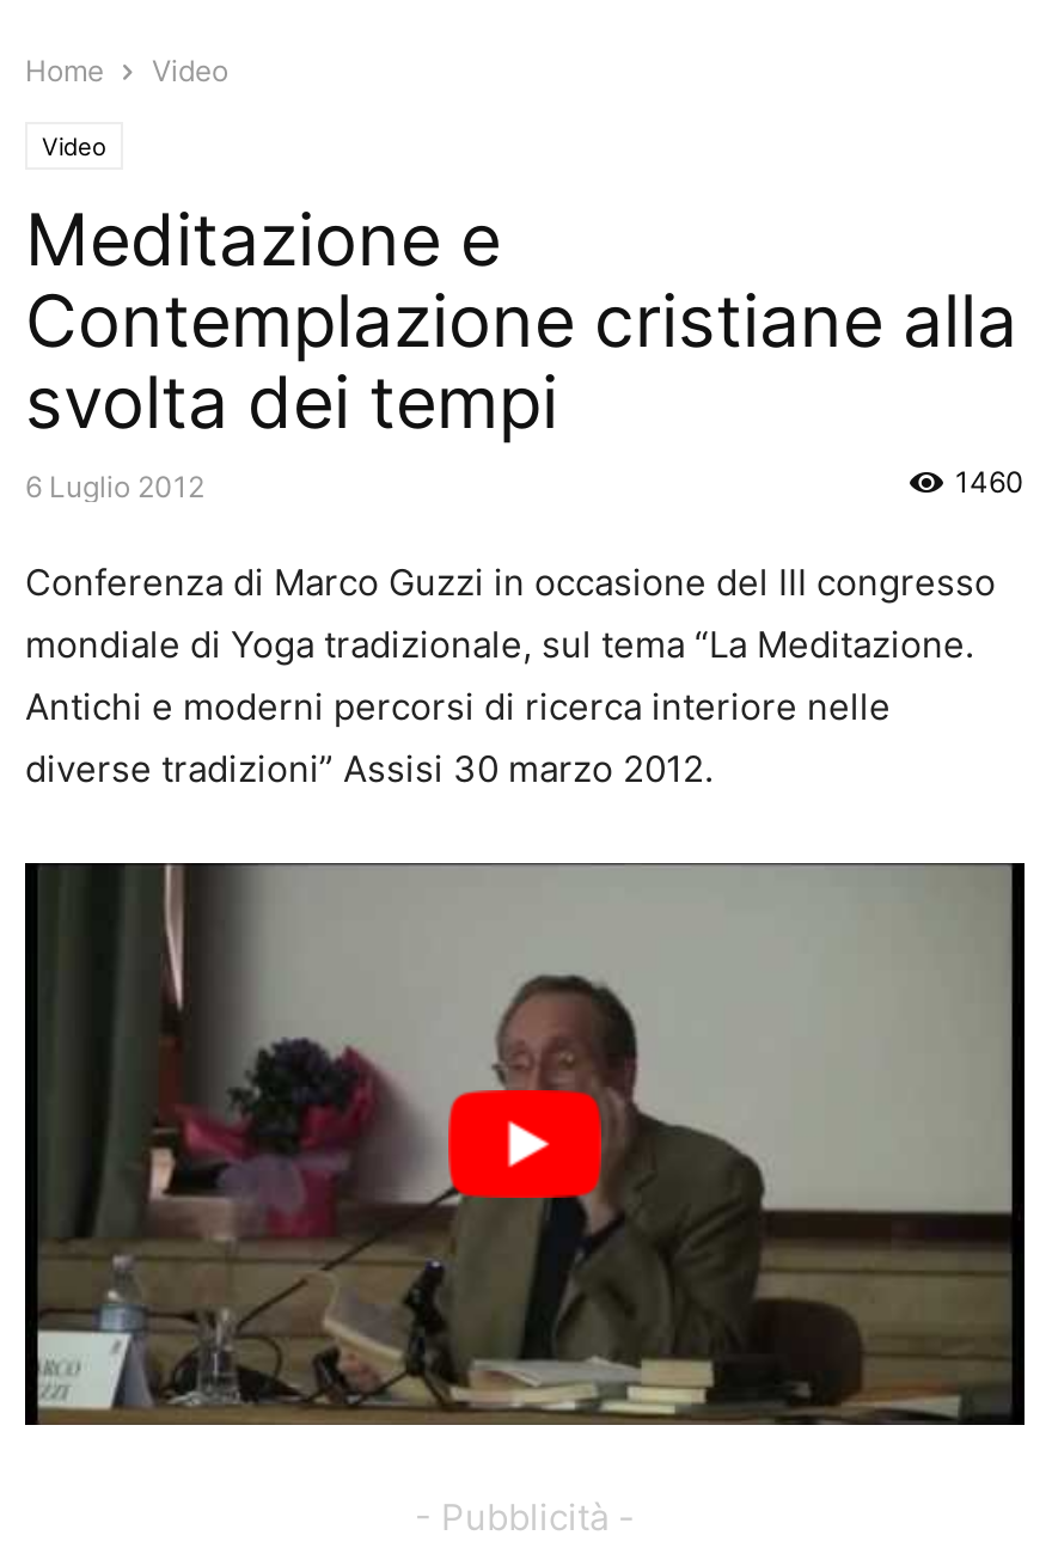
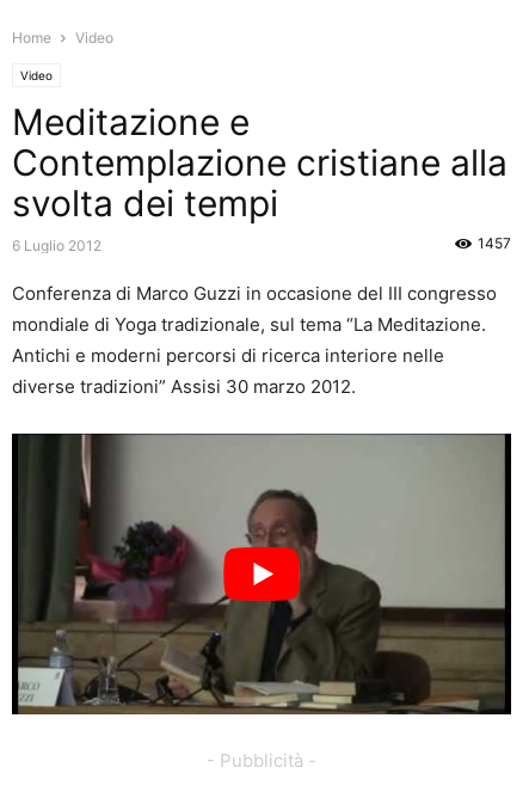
[955,464,1025,500] 1460 -> [478,234,511,252] 1457

